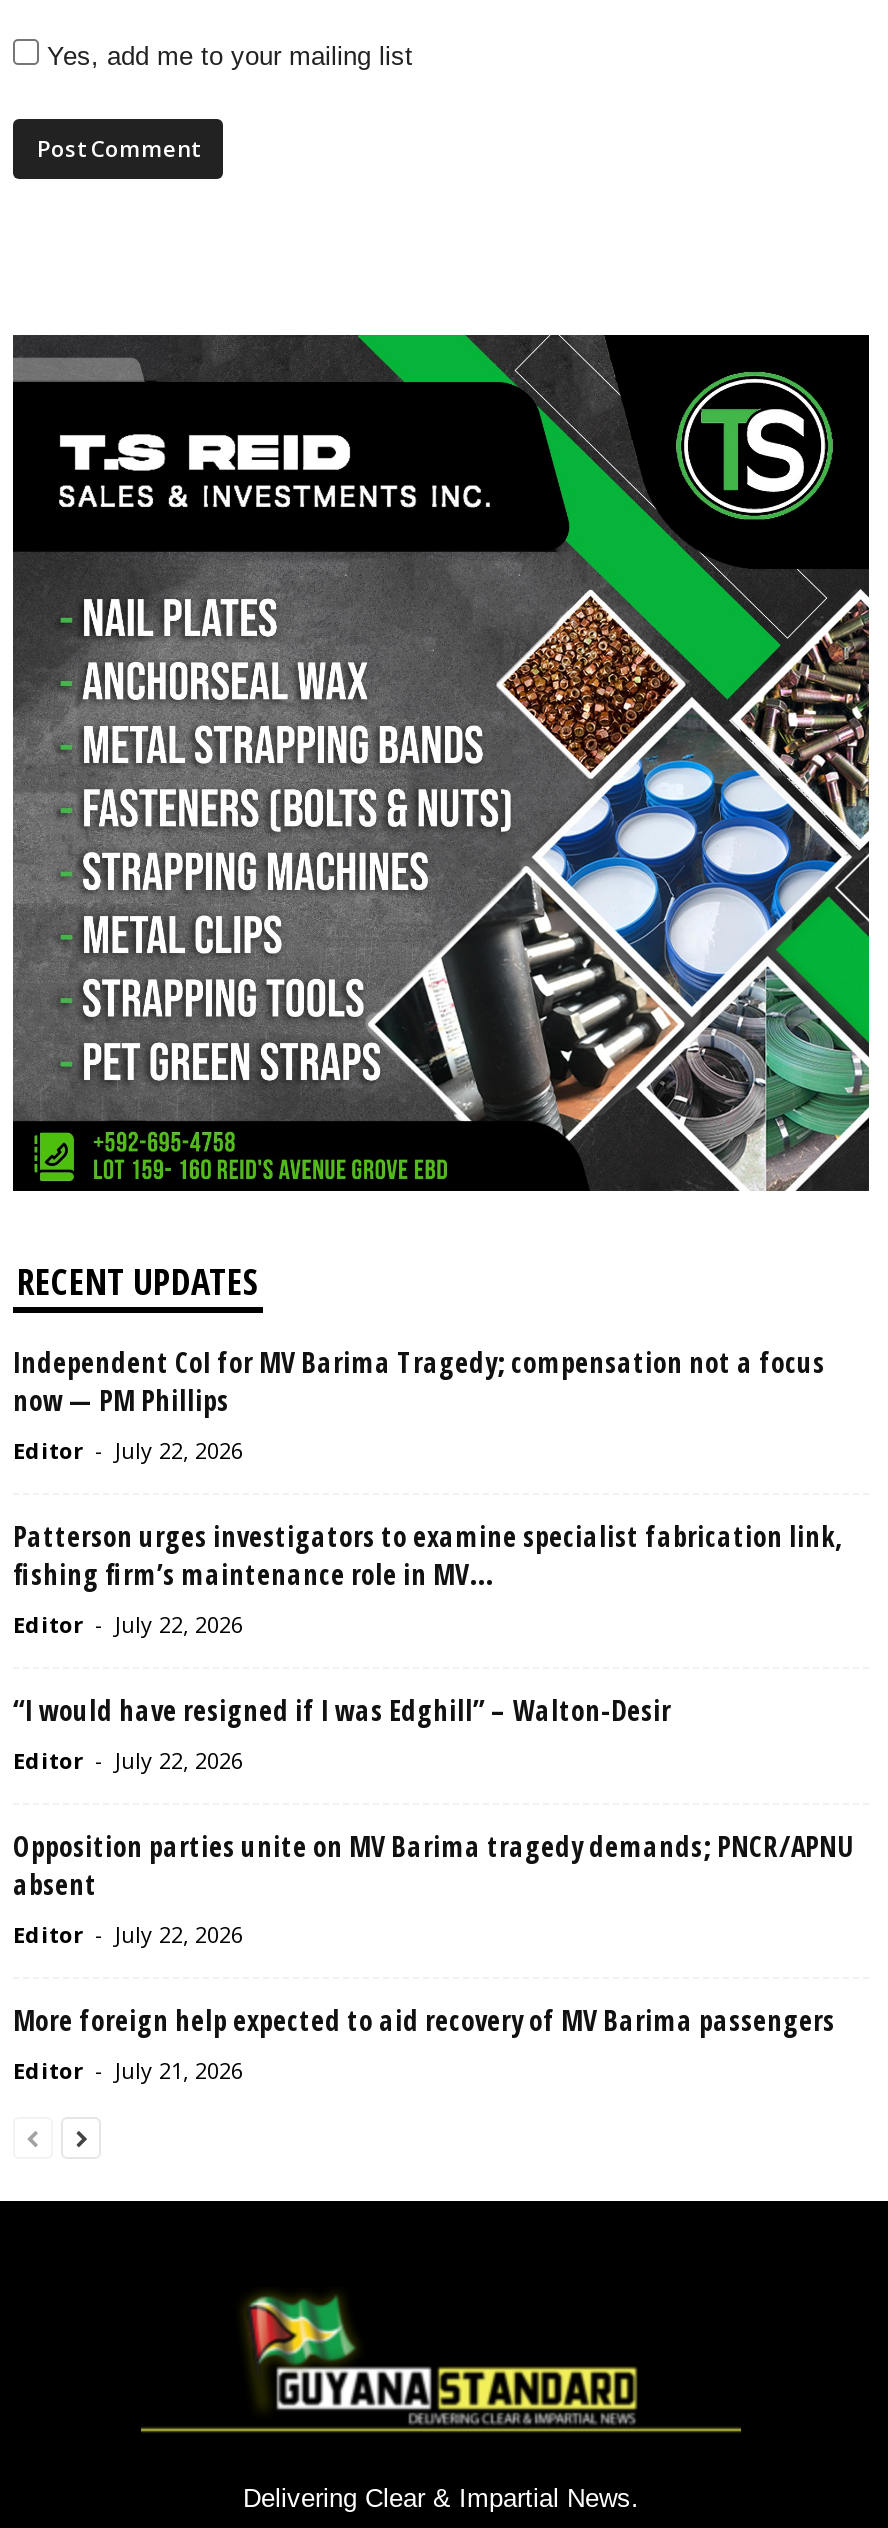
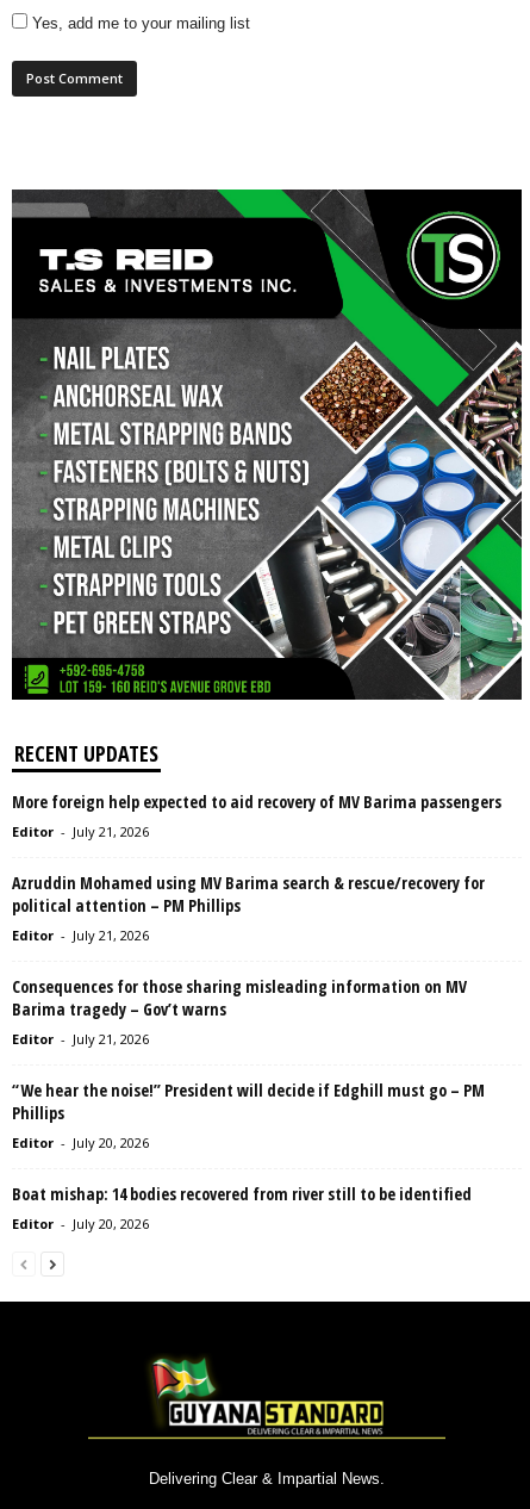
[13,1344,853,1950] Independent CoI for MV Barima Tragedy; compensation not a focus | now — PM Phillips | Editor - July 22, 2026 | Patterson urges investigators to examine specialist fabrication link, | fishing firm’s maintenance role in MV... | Editor - July 22, 2026 | “I would have resigned if I was Edghill” – Walton-Desir | Editor - July 22, 2026 | Opposition parties unite on MV Barima tragedy demands; PNCR/APNU | absent | Editor - July 22, 2026 -> none
moved [13,2002,835,2086] -> [12,791,501,841]: More foreign help expected to aid recovery of MV Barima passengers | Editor - July 21, 2026
none -> [12,872,485,1233] Azruddin Mohamed using MV Barima search & rescue/recovery for | political attention – PM Phillips | Editor - July 21, 2026 | Consequences for those sharing misleading information on MV | Barima tragedy – Gov’t warns | Editor - July 21, 2026 | “We hear the noise!” President will decide if Edghill must go – PM | Phillips | Editor - July 20, 2026 | Boat mishap: 14 bodies recovered from river still to be identified | Editor - July 20, 2026

